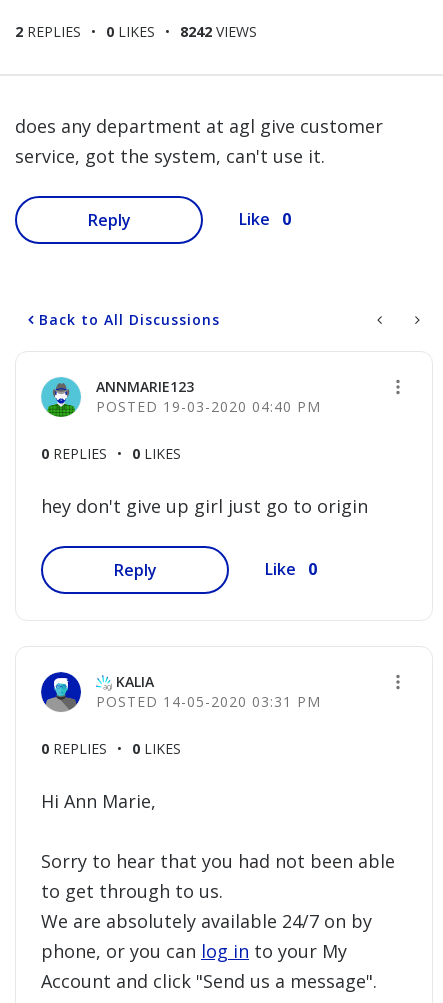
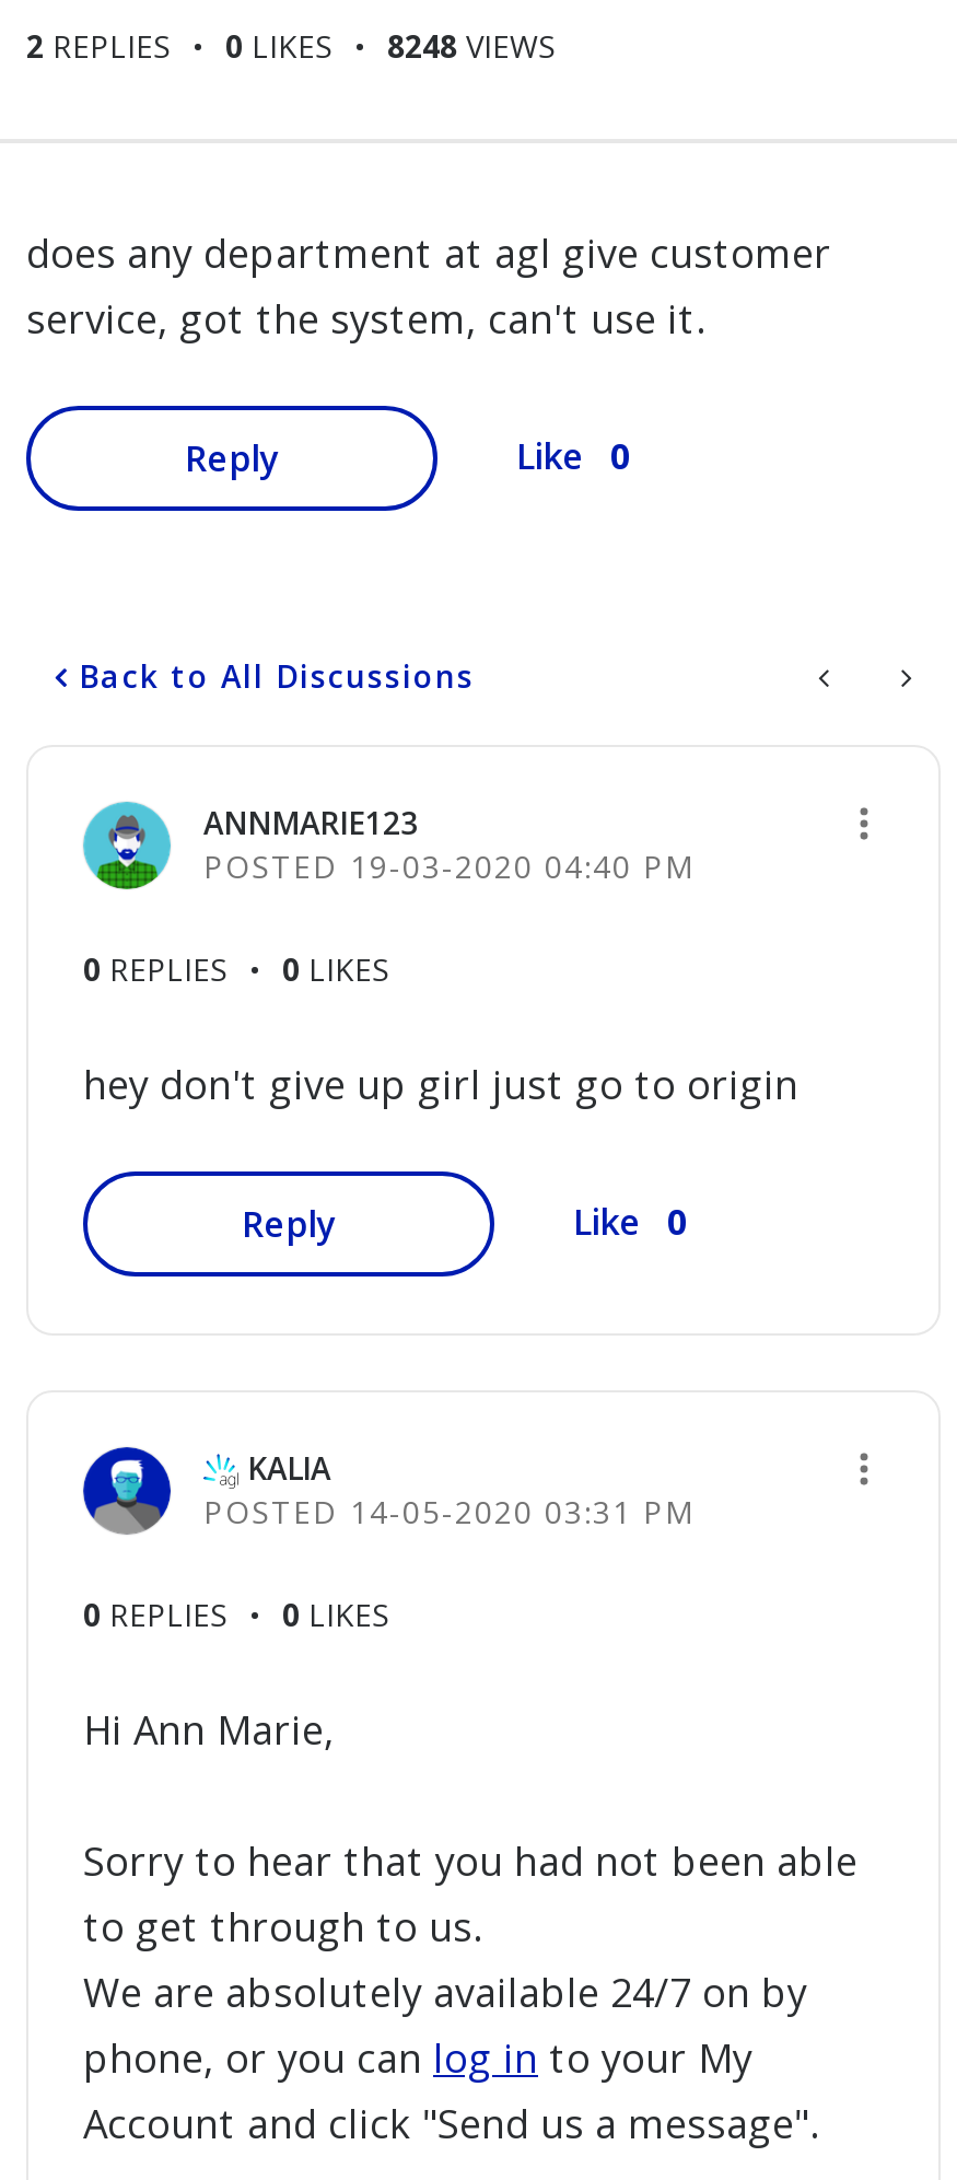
[15,22,257,41] 2 REPLIES 0 LIKES 8242 VIEWS -> [26,25,556,67] 2 REPLIES 0 LIKES 8248 VIEWS

